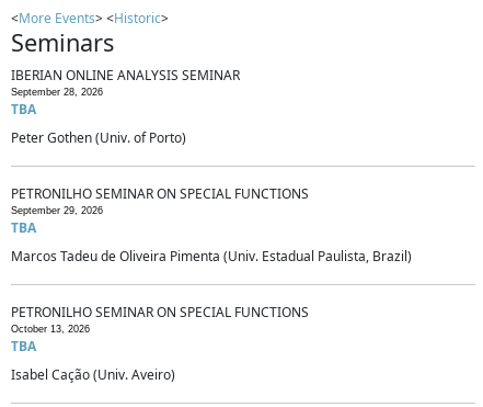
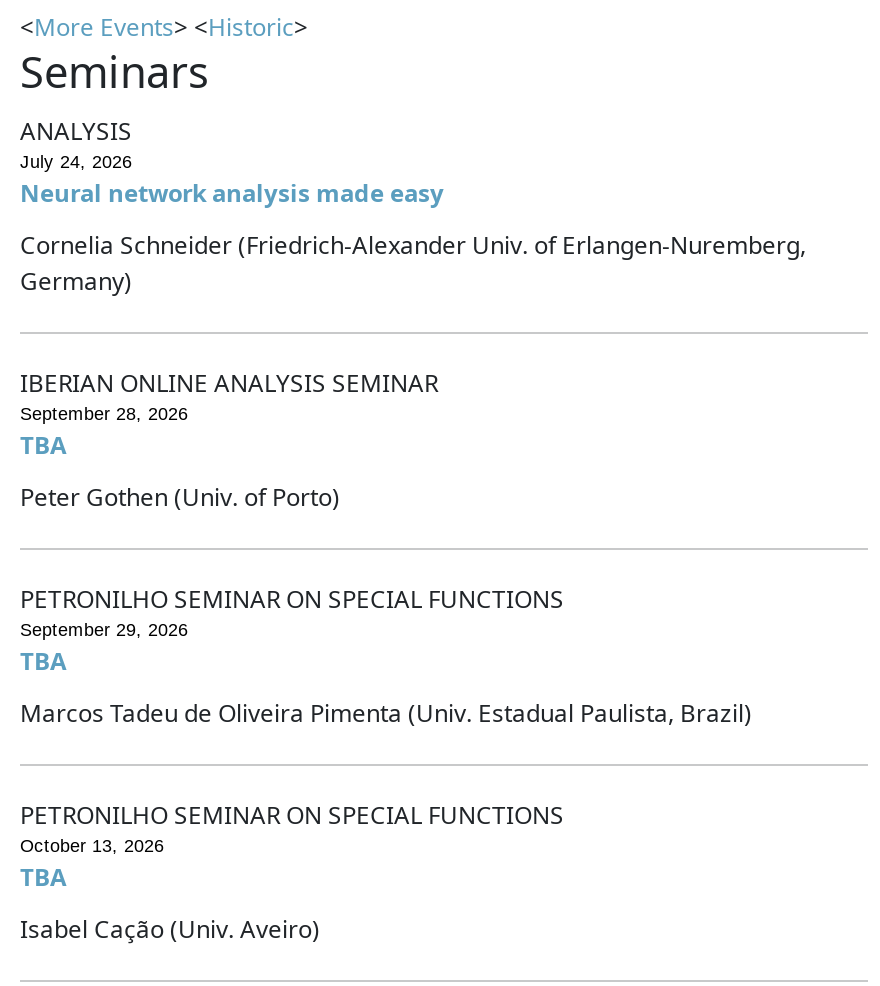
none -> [20,115,806,299] ANALYSIS | July 24, 2026 | Neural network analysis made easy | Cornelia Schneider (Friedrich-Alexander Univ. of Erlangen-Nuremberg, | Germany)

